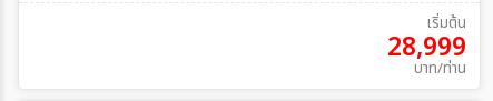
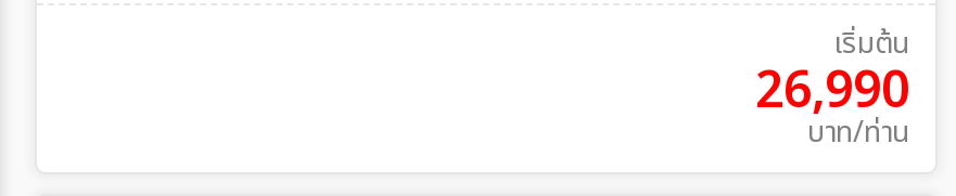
[387,29,466,66] 28,999 -> [755,55,909,129] 26,990

